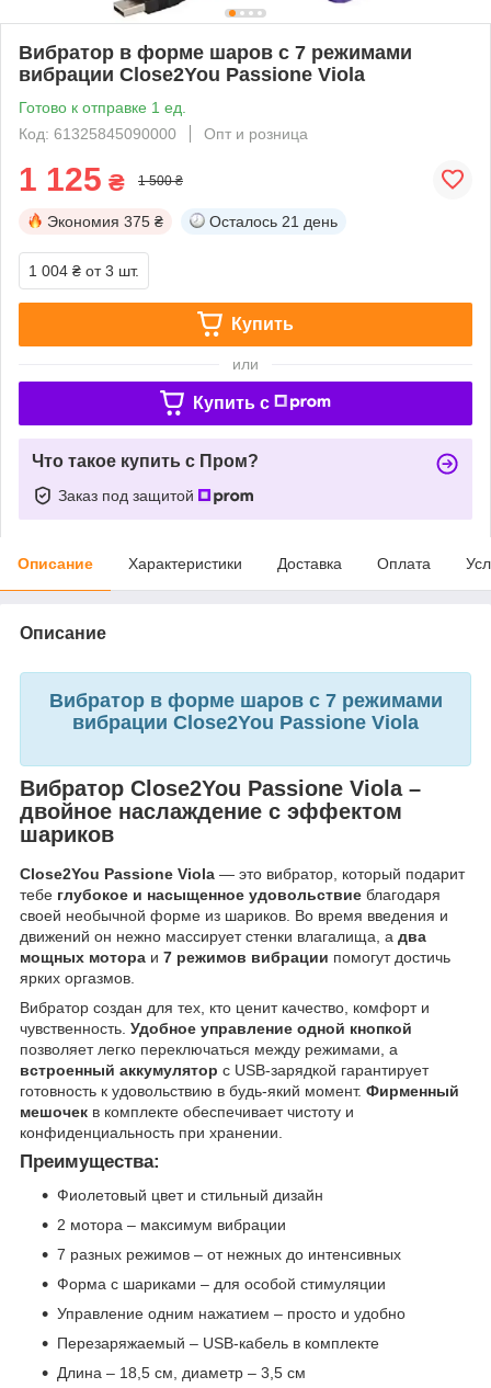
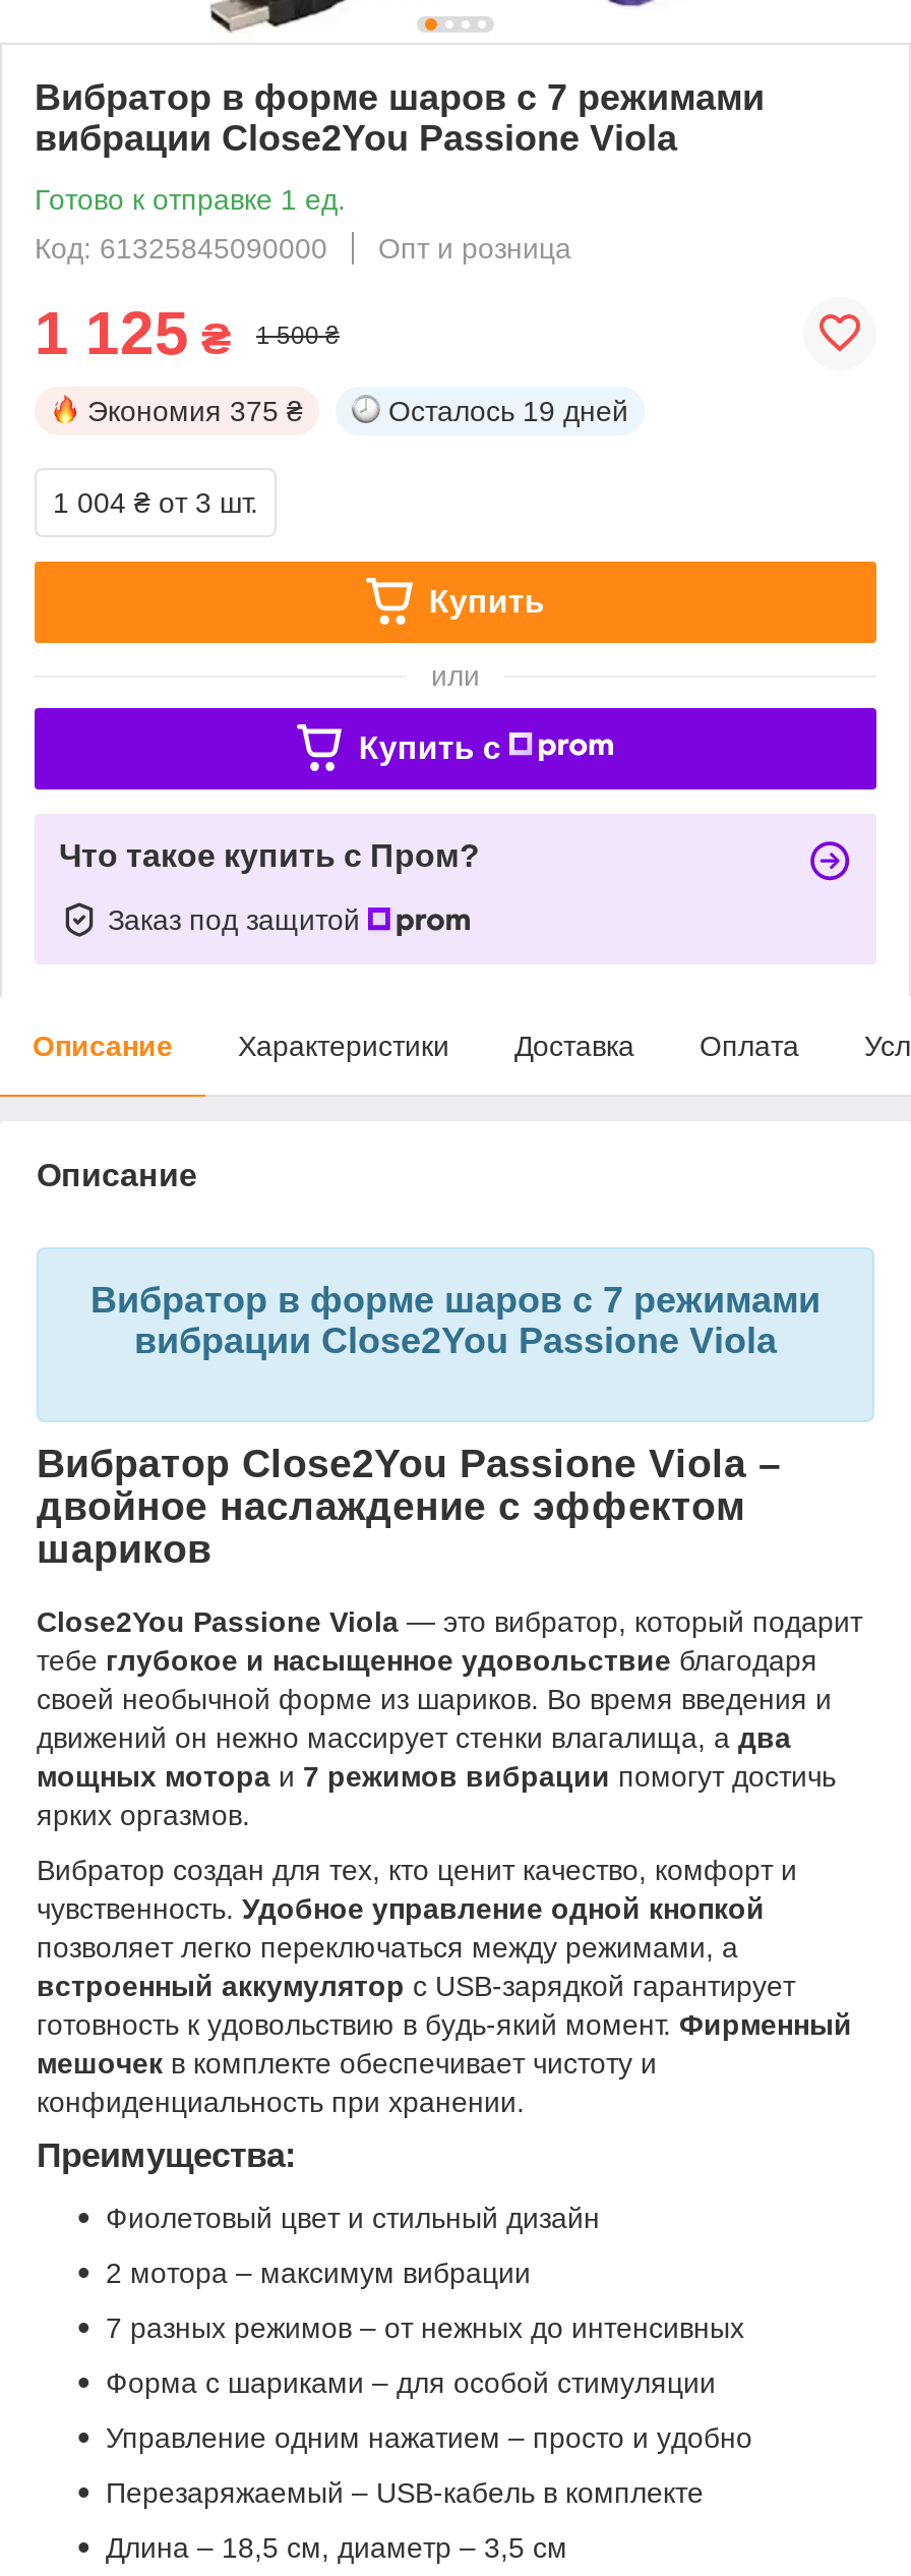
[209,212,338,230] Осталось 21 день -> [388,394,628,427] Осталось 19 дней

